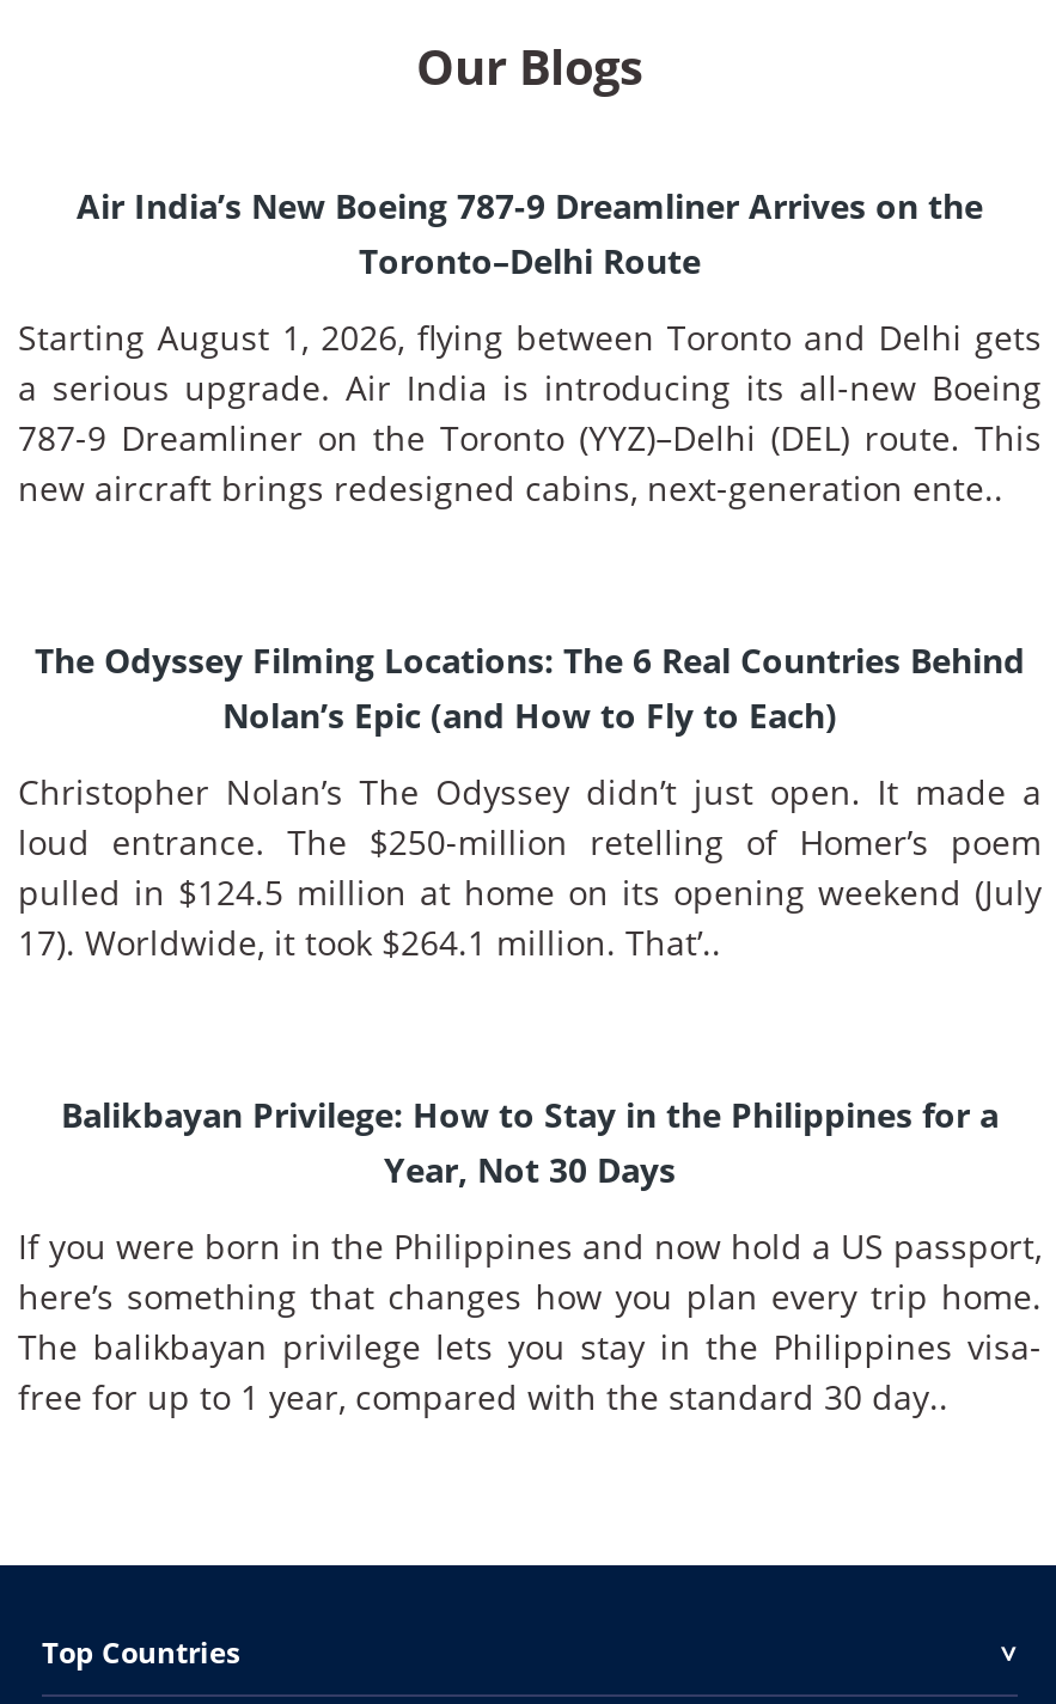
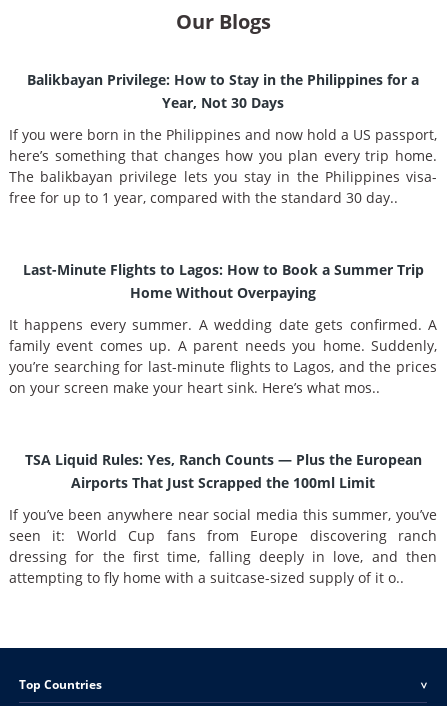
[18,184,1042,511] Air India’s New Boeing 787-9 Dreamliner Arrives on the | Toronto–Delhi Route | Starting August 1, 2026, flying between Toronto and Delhi gets | a serious upgrade. Air India is introducing its all-new Boeing | 787-9 Dreamliner on the Toronto (YYZ)–Delhi (DEL) route. This | new aircraft brings redesigned cabins, next-generation ente.. -> none
[18,638,1042,966] The Odyssey Filming Locations: The 6 Real Countries Behind | Nolan’s Epic (and How to Fly to Each) | Christopher Nolan’s The Odyssey didn’t just open. It made a | loud entrance. The $250-million retelling of Homer’s poem | pulled in $124.5 million at home on its opening weekend (July | 17). Worldwide, it took $264.1 million. That’.. -> none
moved [18,1092,1042,1420] -> [9,70,437,207]: Balikbayan Privilege: How to Stay in the Philippines for a | Year, Not 30 Days | If you were born in the Philippines and now hold a US passport, | here’s something that changes how you plan every trip home. | The balikbayan privilege lets you stay in the Philippines visa- | free for up to 1 year, compared with the standard 30 day..
none -> [9,260,437,397] Last-Minute Flights to Lagos: How to Book a Summer Trip | Home Without Overpaying | It happens every summer. A wedding date gets confirmed. A | family event comes up. A parent needs you home. Suddenly, | you’re searching for last-minute flights to Lagos, and the prices | on your screen make your heart sink. Here’s what mos..
none -> [9,450,437,587] TSA Liquid Rules: Yes, Ranch Counts — Plus the European | Airports That Just Scrapped the 100ml Limit | If you’ve been anywhere near social media this summer, you’ve | seen it: World Cup fans from Europe discovering ranch | dressing for the first time, falling deeply in love, and then | attempting to fly home with a suitcase-sized supply of it o..

